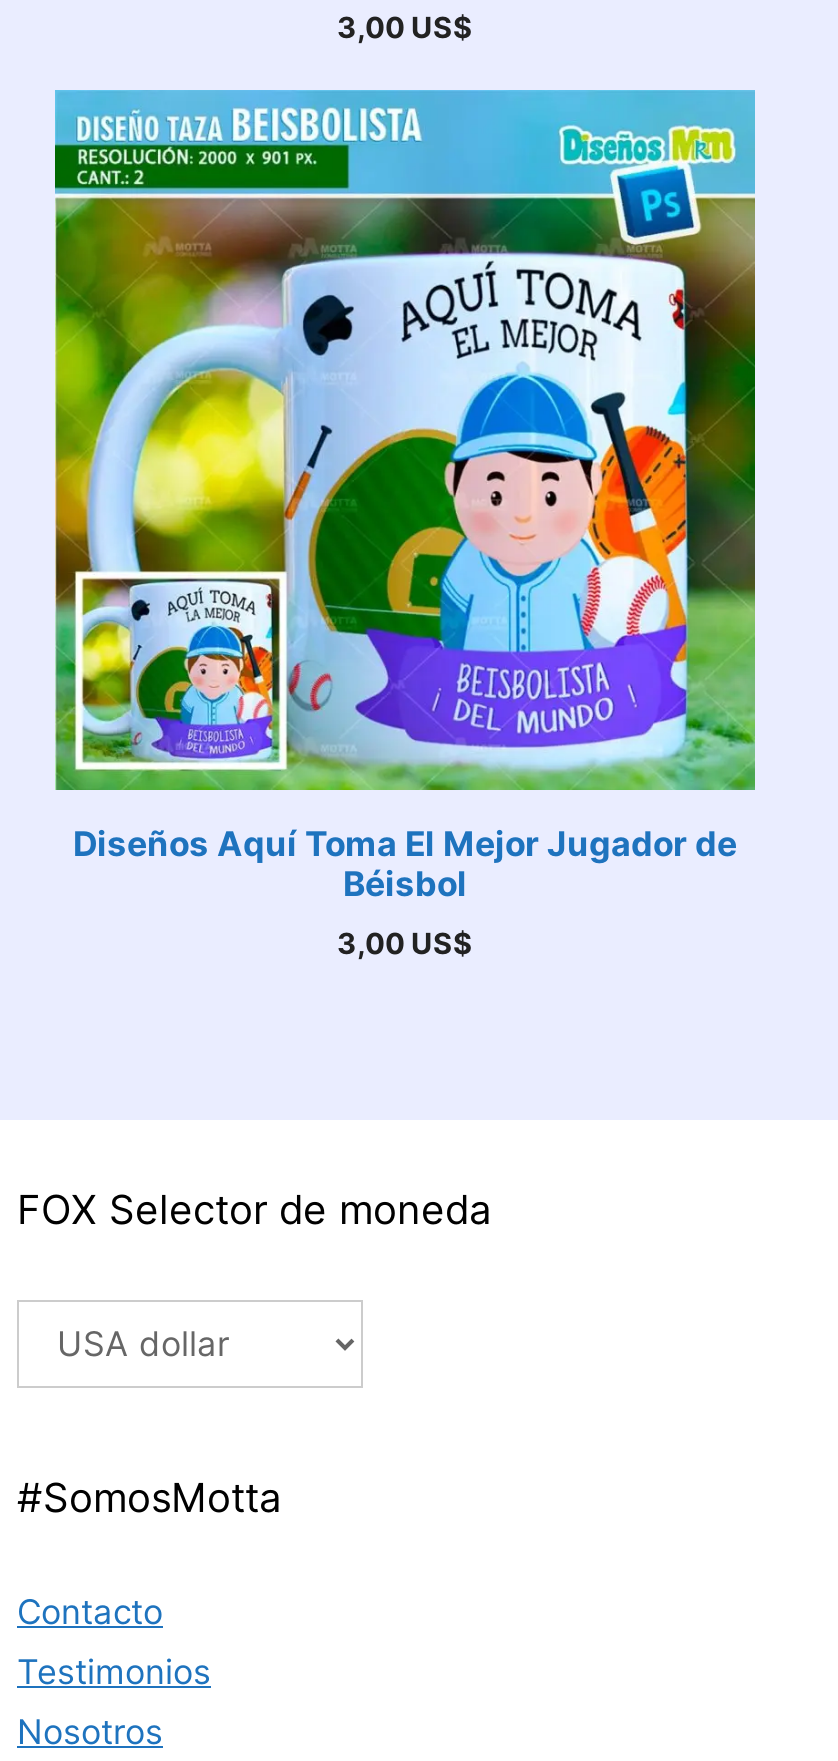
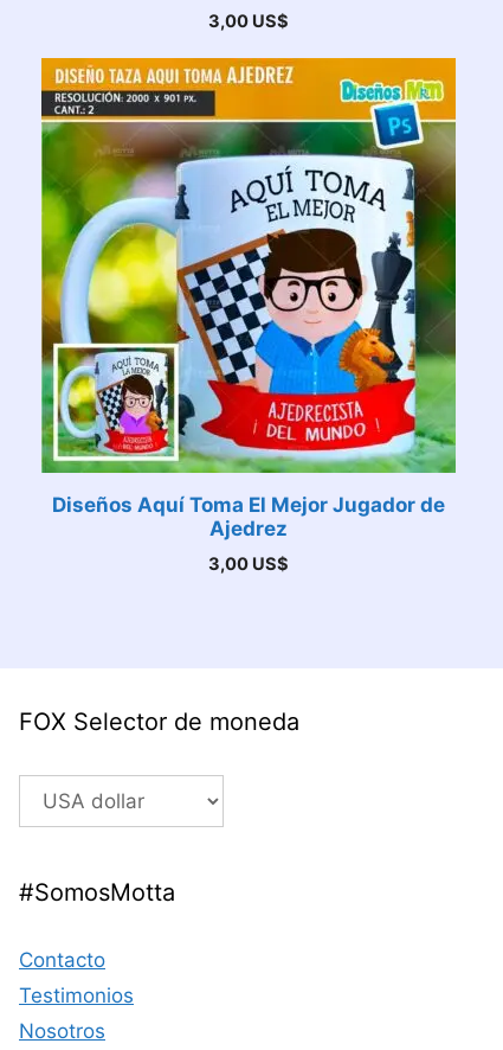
[53,88,757,198] [image] -> [40,57,457,122] [image]
[79,260,689,762] [image] -> [56,160,417,457] [image]
[343,863,467,903] Béisbol -> [209,516,288,540] Ajedrez

